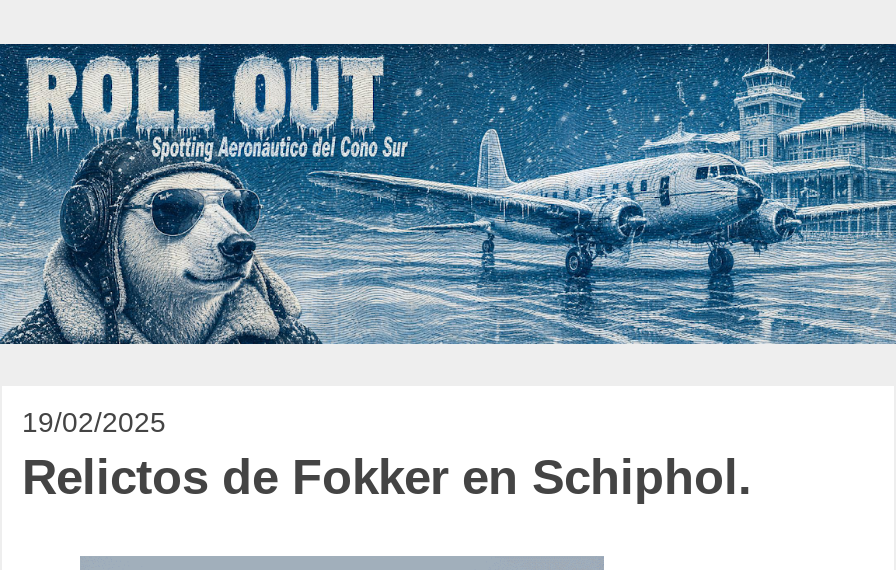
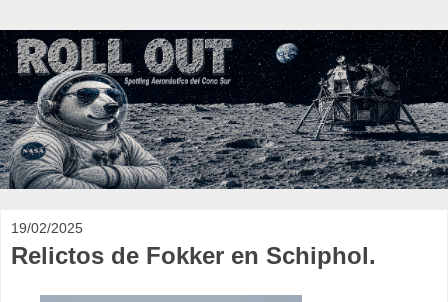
[6,42,890,346] [image] -> [3,29,445,190] [image]

